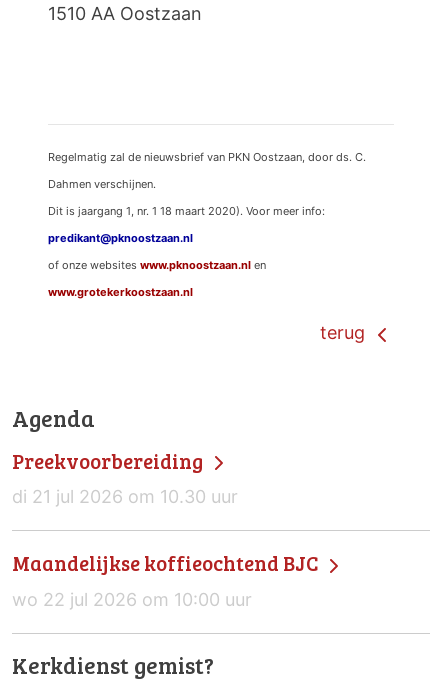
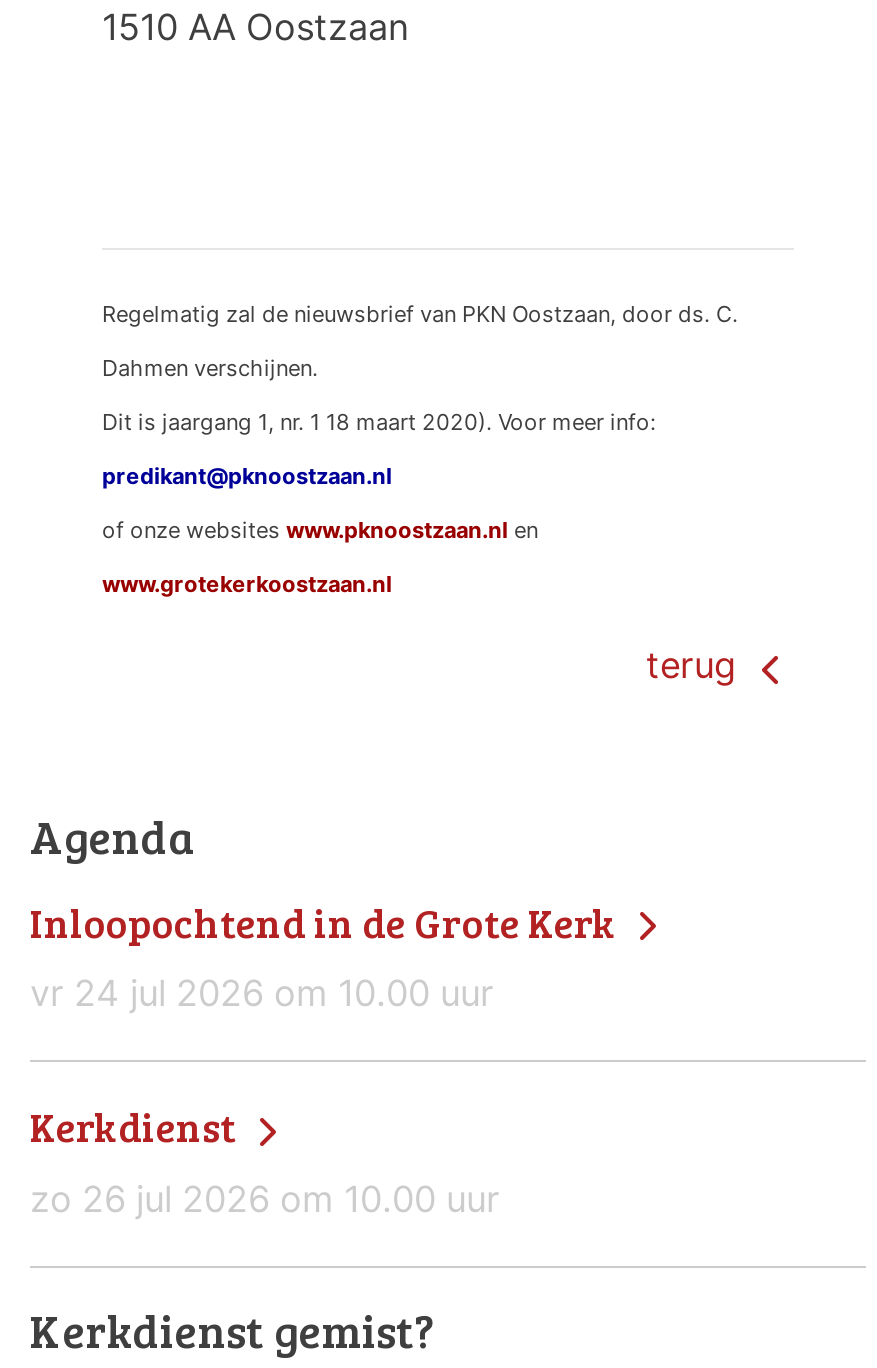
[12,446,238,507] Preekvoorbereiding | di 21 jul 2026 om 10.30 uur -> [30,893,624,1015] Inloopochtend in de Grote Kerk | vr 24 jul 2026 om 10.00 uur
[12,549,322,610] Maandelijkse koffieochtend BJC | wo 22 jul 2026 om 10:00 uur -> [30,1099,500,1221] Kerkdienst | zo 26 jul 2026 om 10.00 uur

